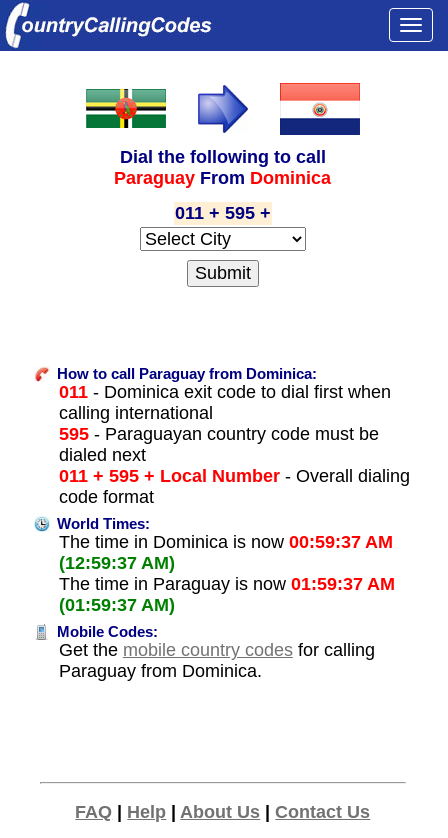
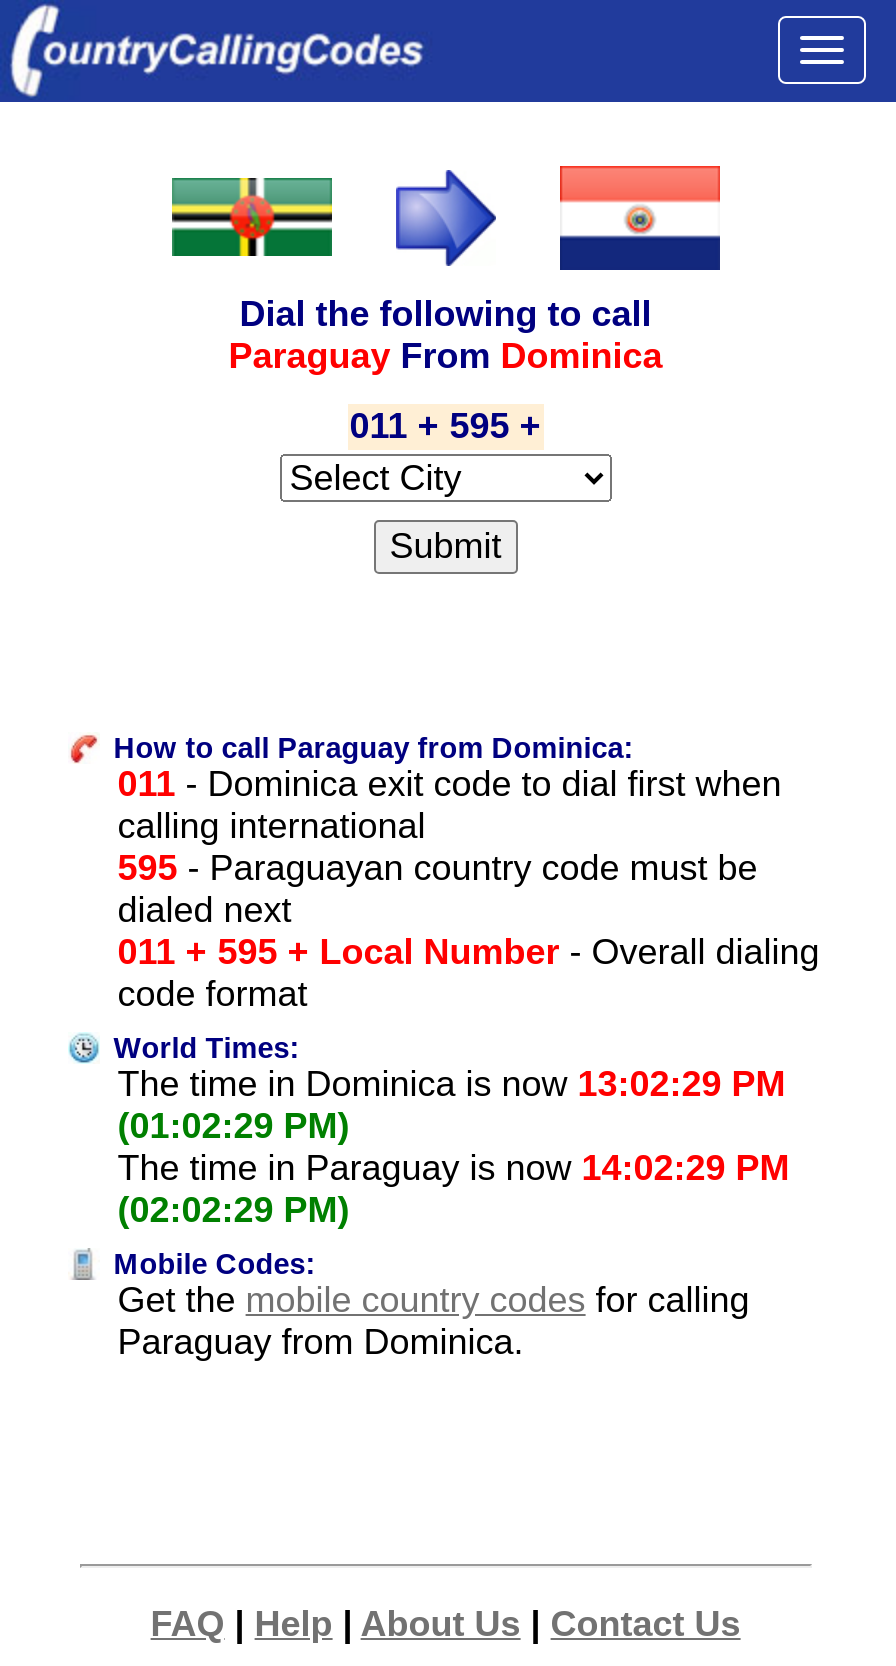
[59,532,395,615] The time in Dominica is now 00:59:37 AM | (12:59:37 AM) | The time in Paraguay is now 01:59:37 AM | (01:59:37 AM) -> [118,1064,790,1230] The time in Dominica is now 13:02:29 PM | (01:02:29 PM) | The time in Paraguay is now 14:02:29 PM | (02:02:29 PM)

